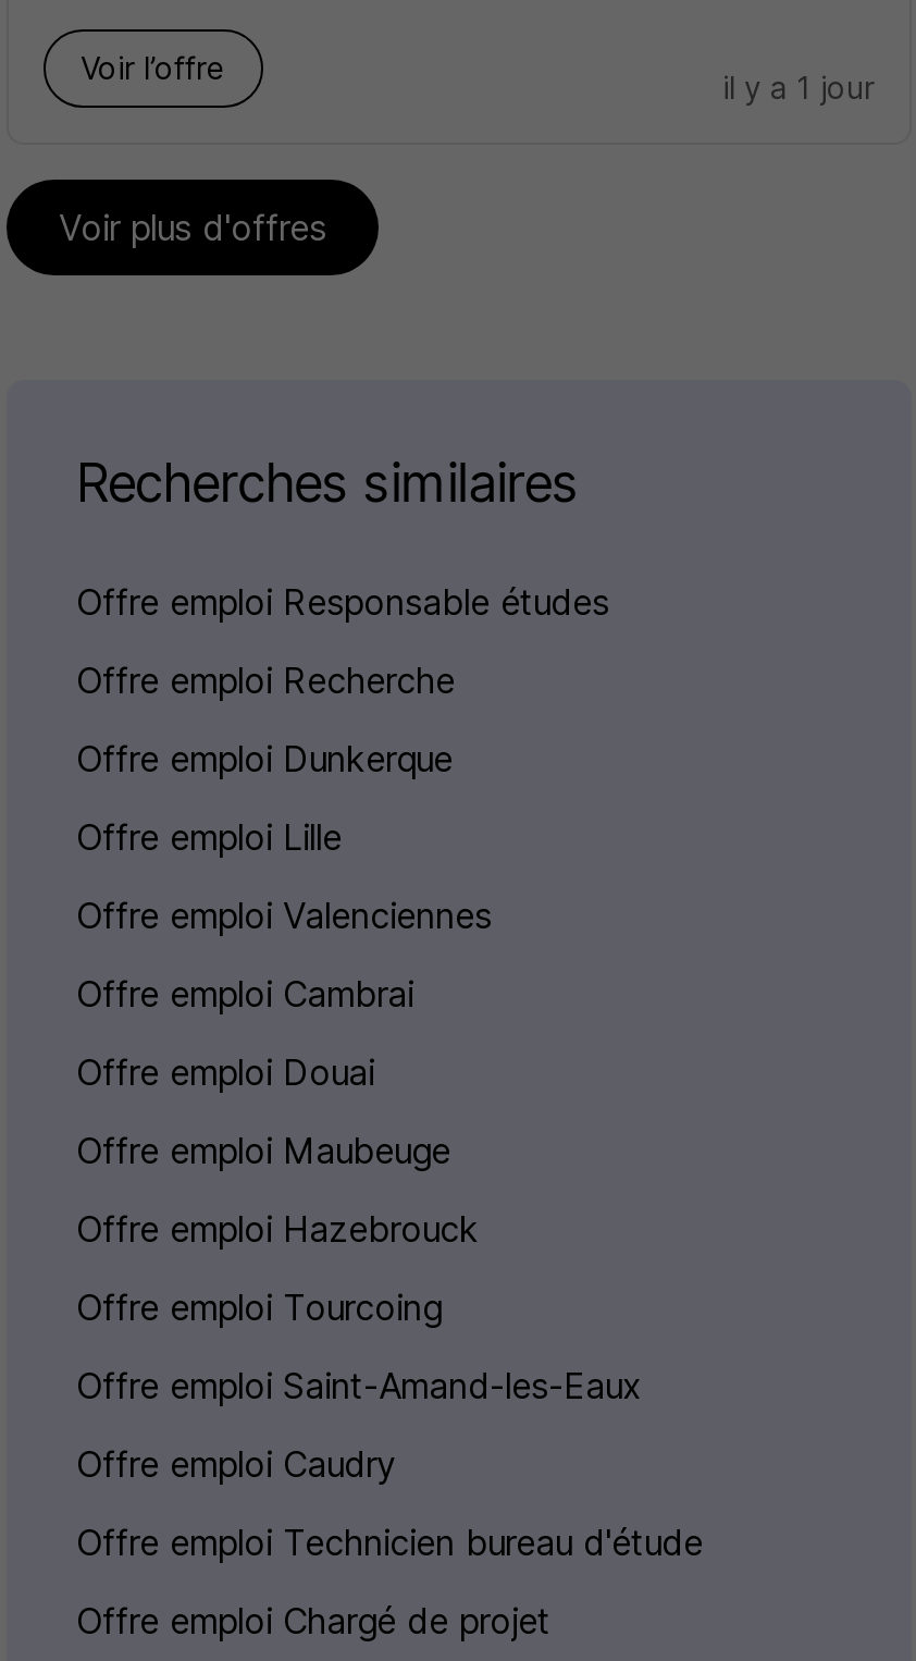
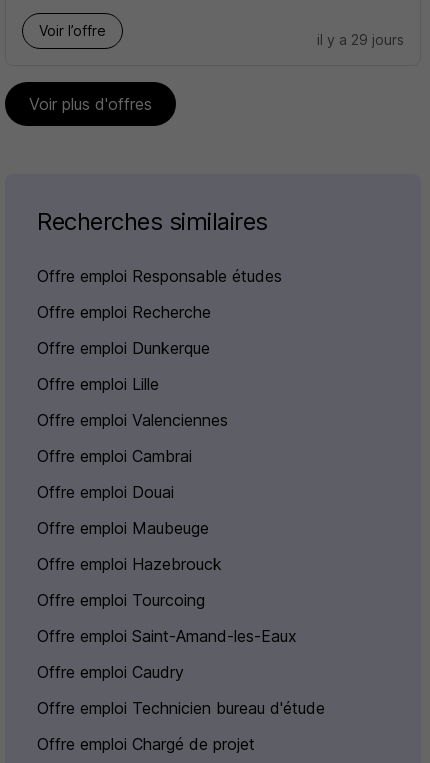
[722,69,875,106] il y a 1 jour -> [317,31,404,48] il y a 29 jours

